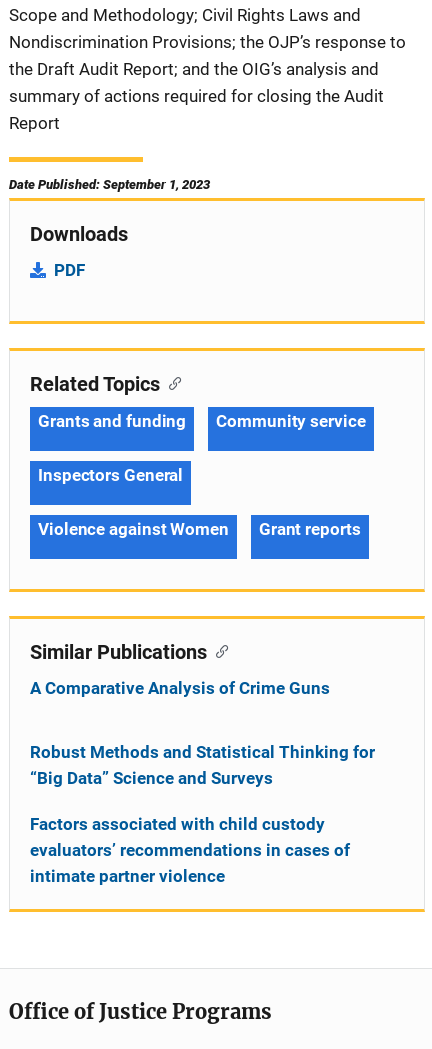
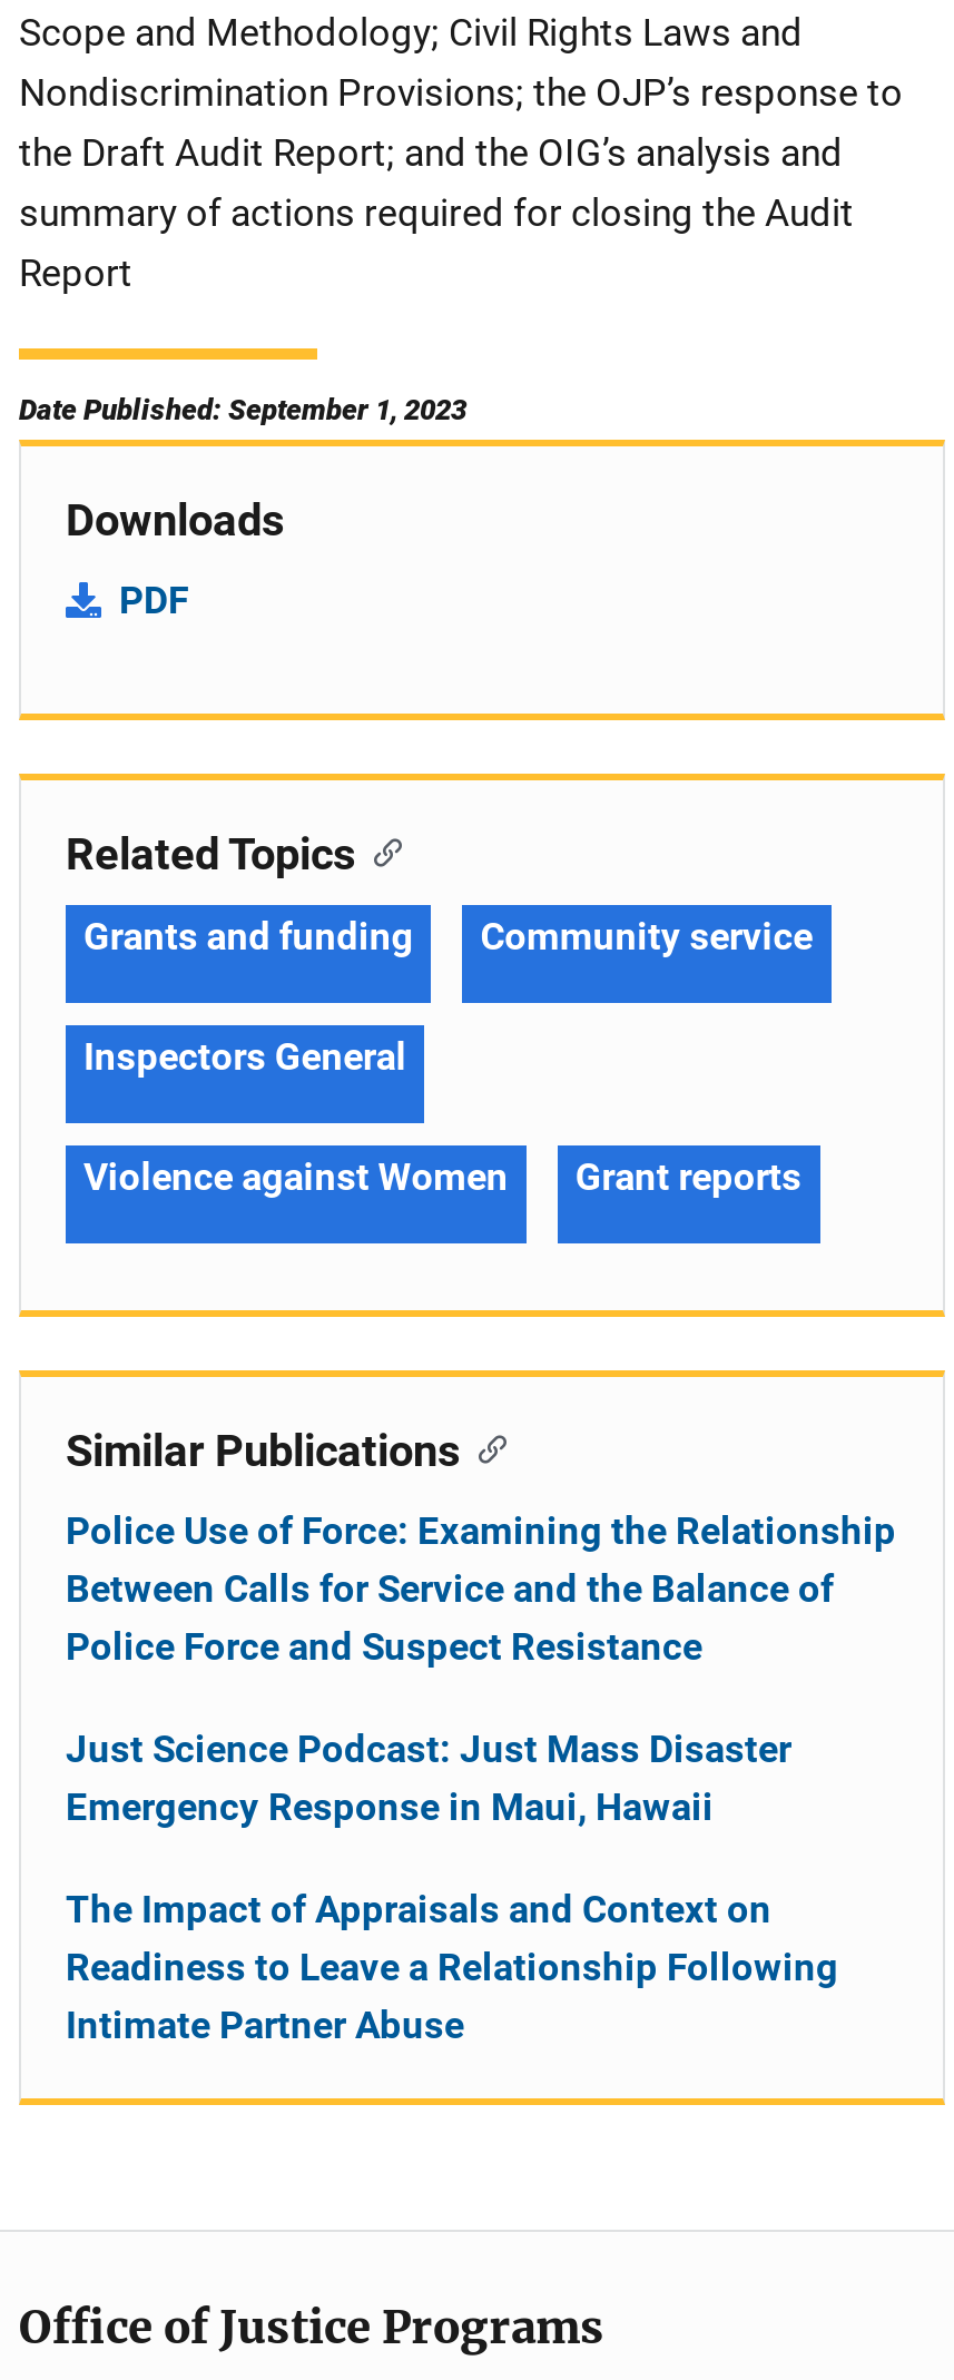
[30,678,330,698] A Comparative Analysis of Crime Guns -> [66,1508,896,1668] Police Use of Force: Examining the Relationship | Between Calls for Service and the Balance of | Police Force and Suspect Resistance
[30,742,375,788] Robust Methods and Statistical Thinking for | “Big Data” Science and Surveys -> [66,1726,791,1829] Just Science Podcast: Just Mass Disaster | Emergency Response in Maui, Hawaii
[30,814,350,886] Factors associated with child custody | evaluators’ recommendations in cases of | intimate partner violence -> [66,1886,838,2047] The Impact of Appraisals and Context on | Readiness to Leave a Relationship Following | Intimate Partner Abuse

